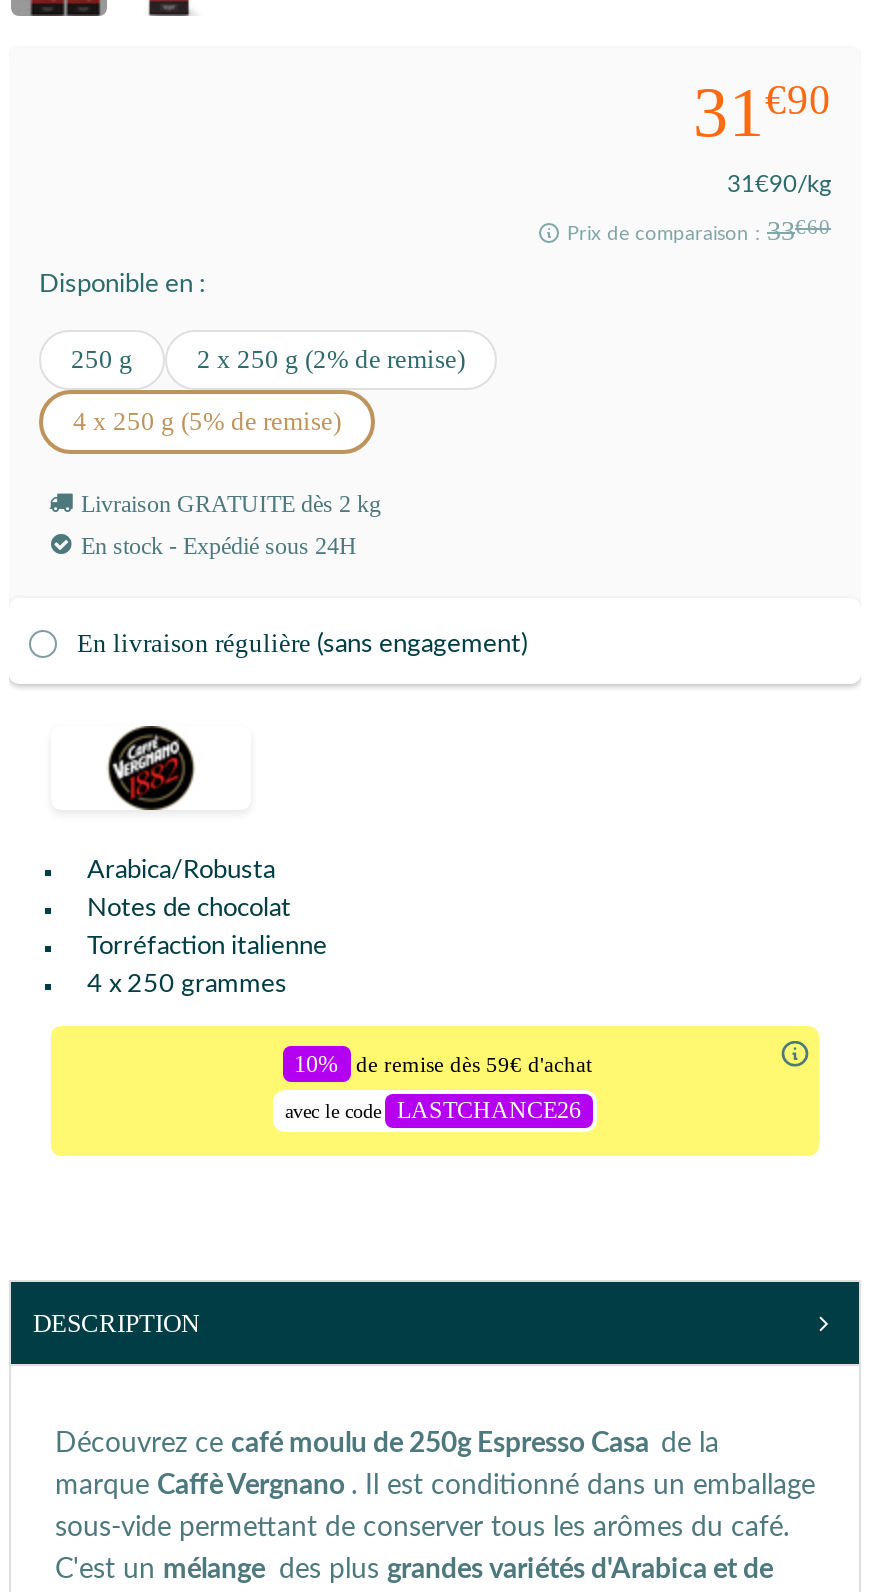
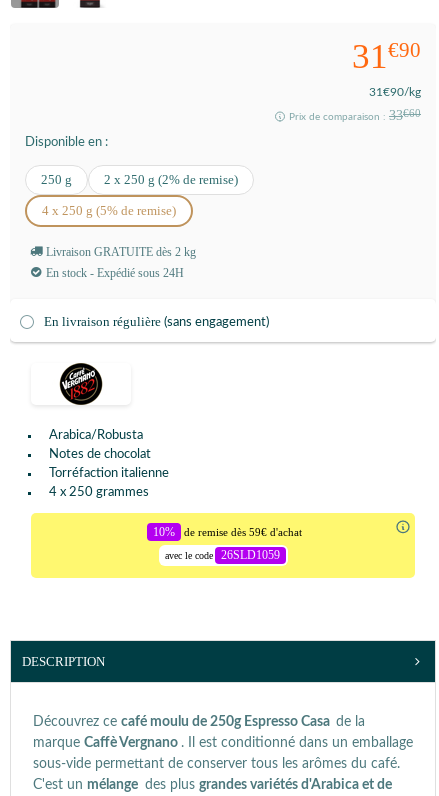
[285,1097,581,1125] avec le code LASTCHANCE26 -> [164,548,279,562] avec le code 26SLD1059

